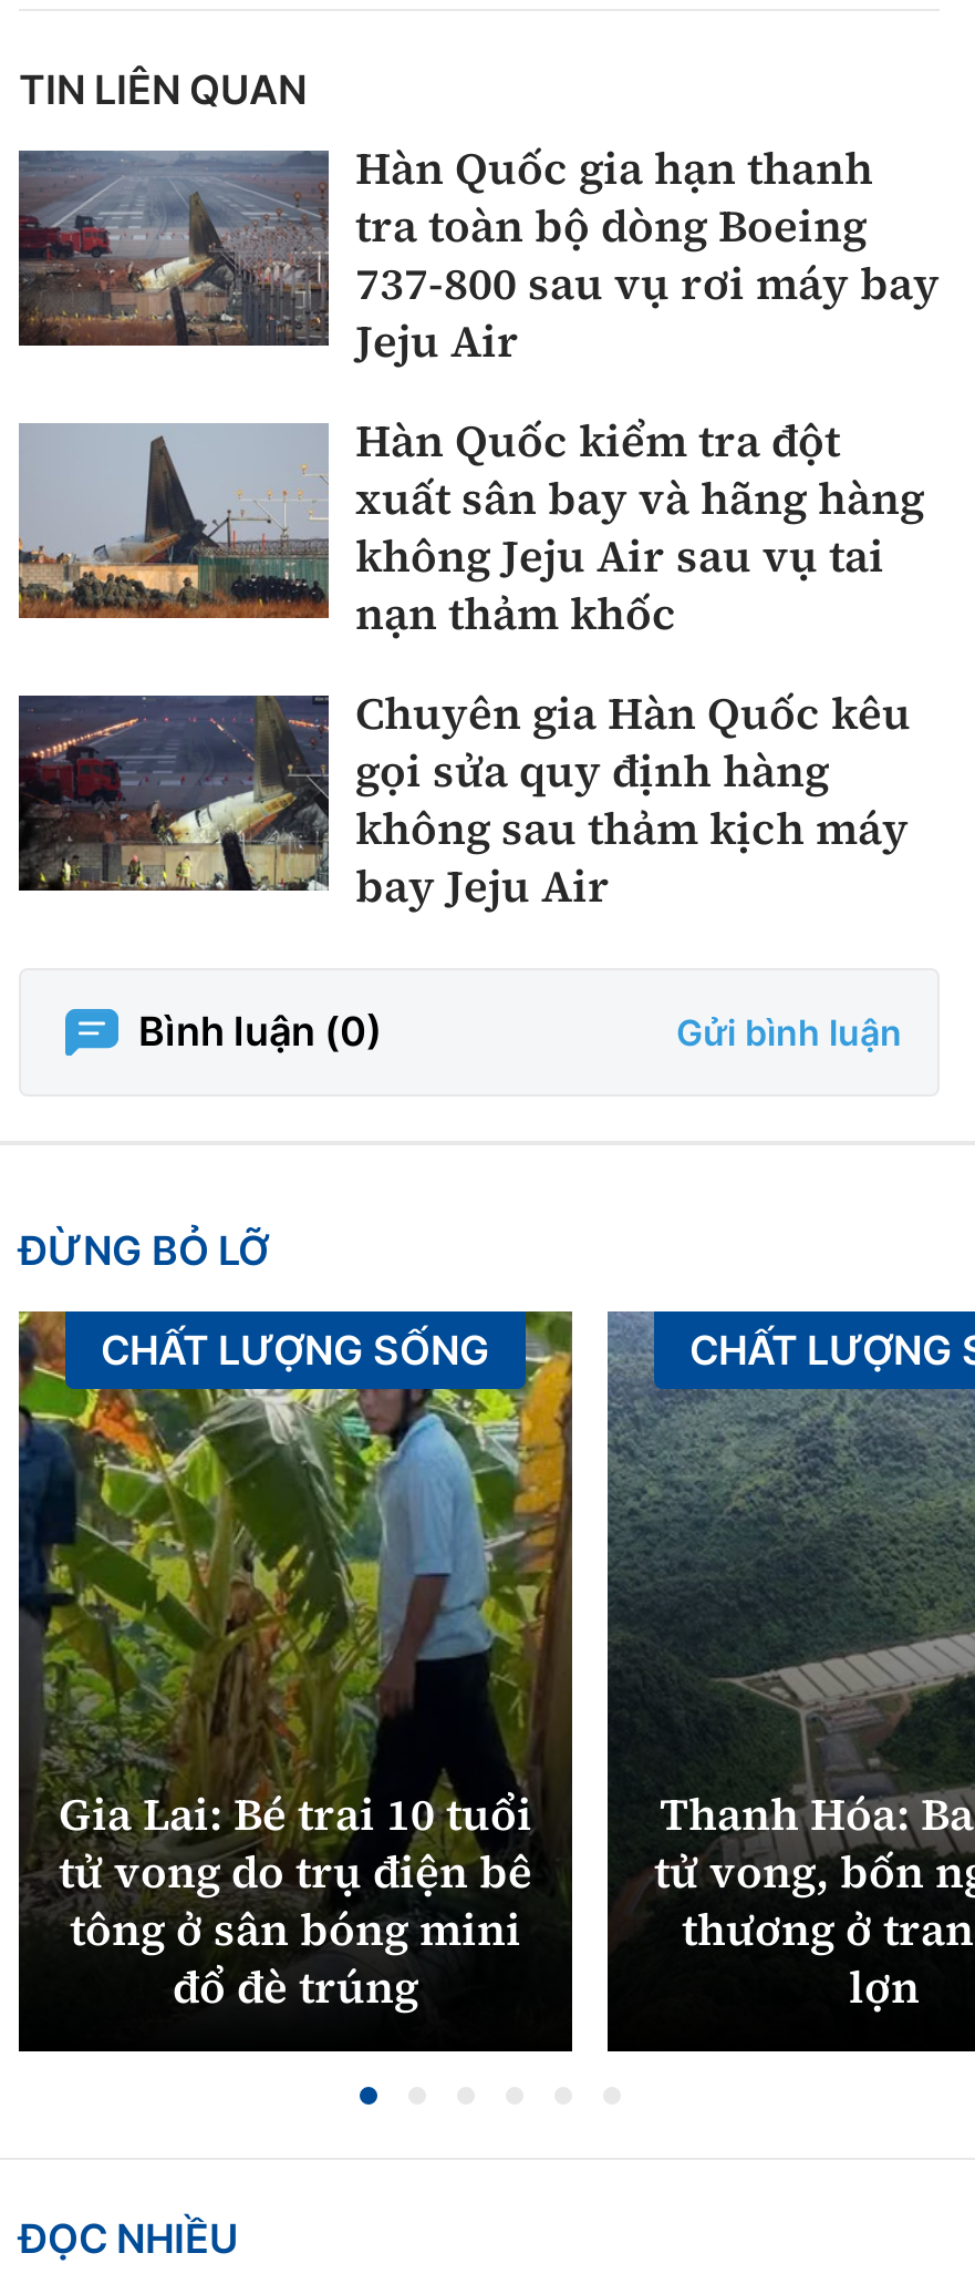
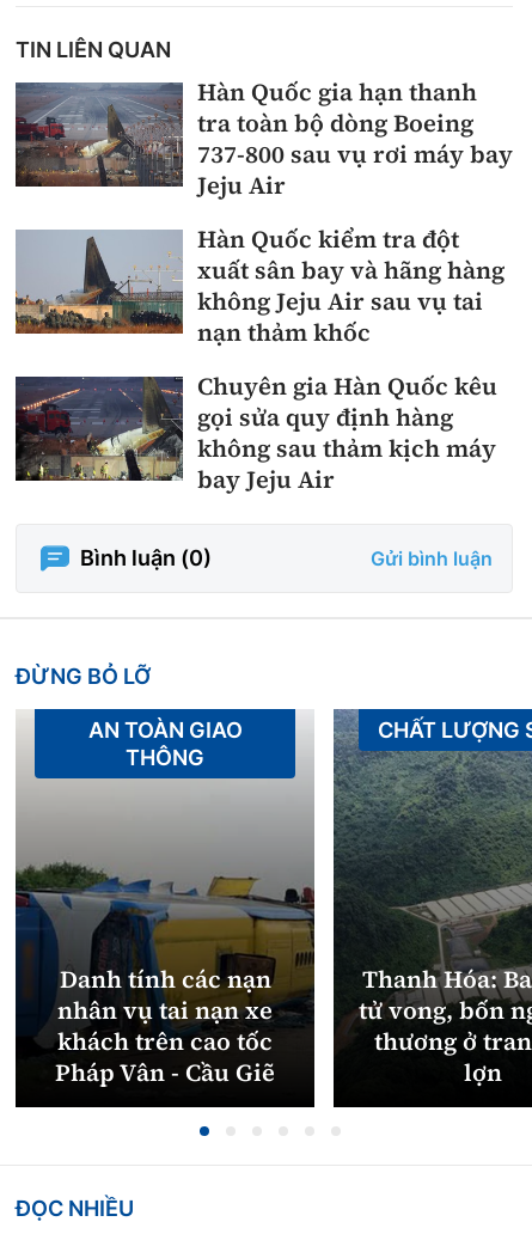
[17,1308,574,1767] [image] | CHẤT LƯỢNG SỐNG -> [16,708,314,954] [image] | AN TOÀN GIAO | THÔNG
[59,1783,532,2017] Gia Lai: Bé trai 10 tuổi | tử vong do trụ điện bê | tông ở sân bóng mini | đổ đè trúng -> [55,963,275,1090] Danh tính các nạn | nhân vụ tai nạn xe | khách trên cao tốc | Pháp Vân - Cầu Giẽ

